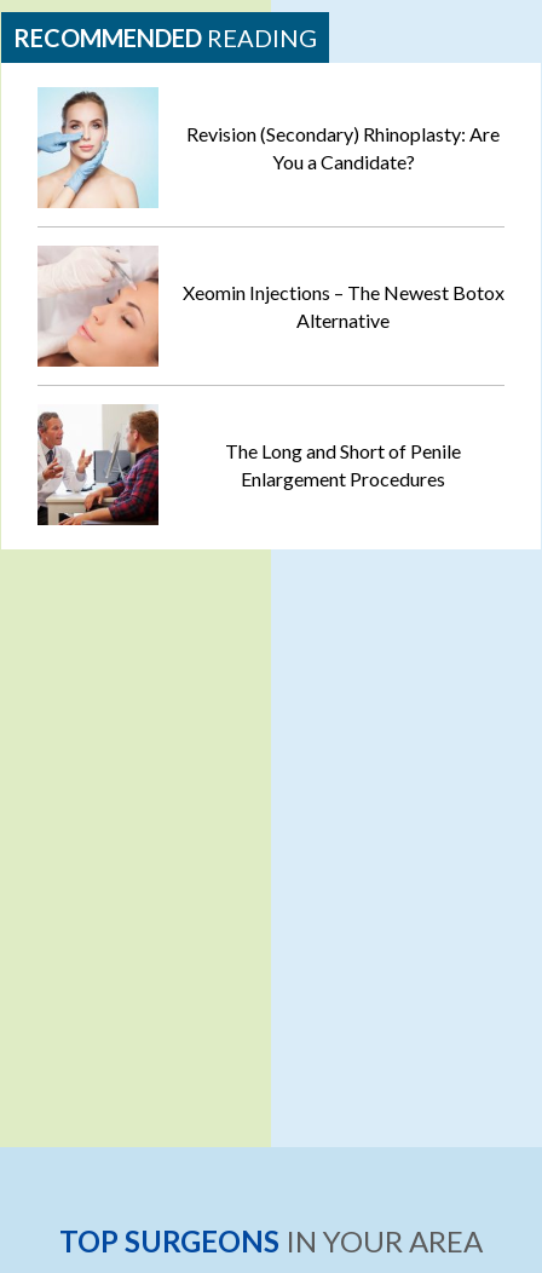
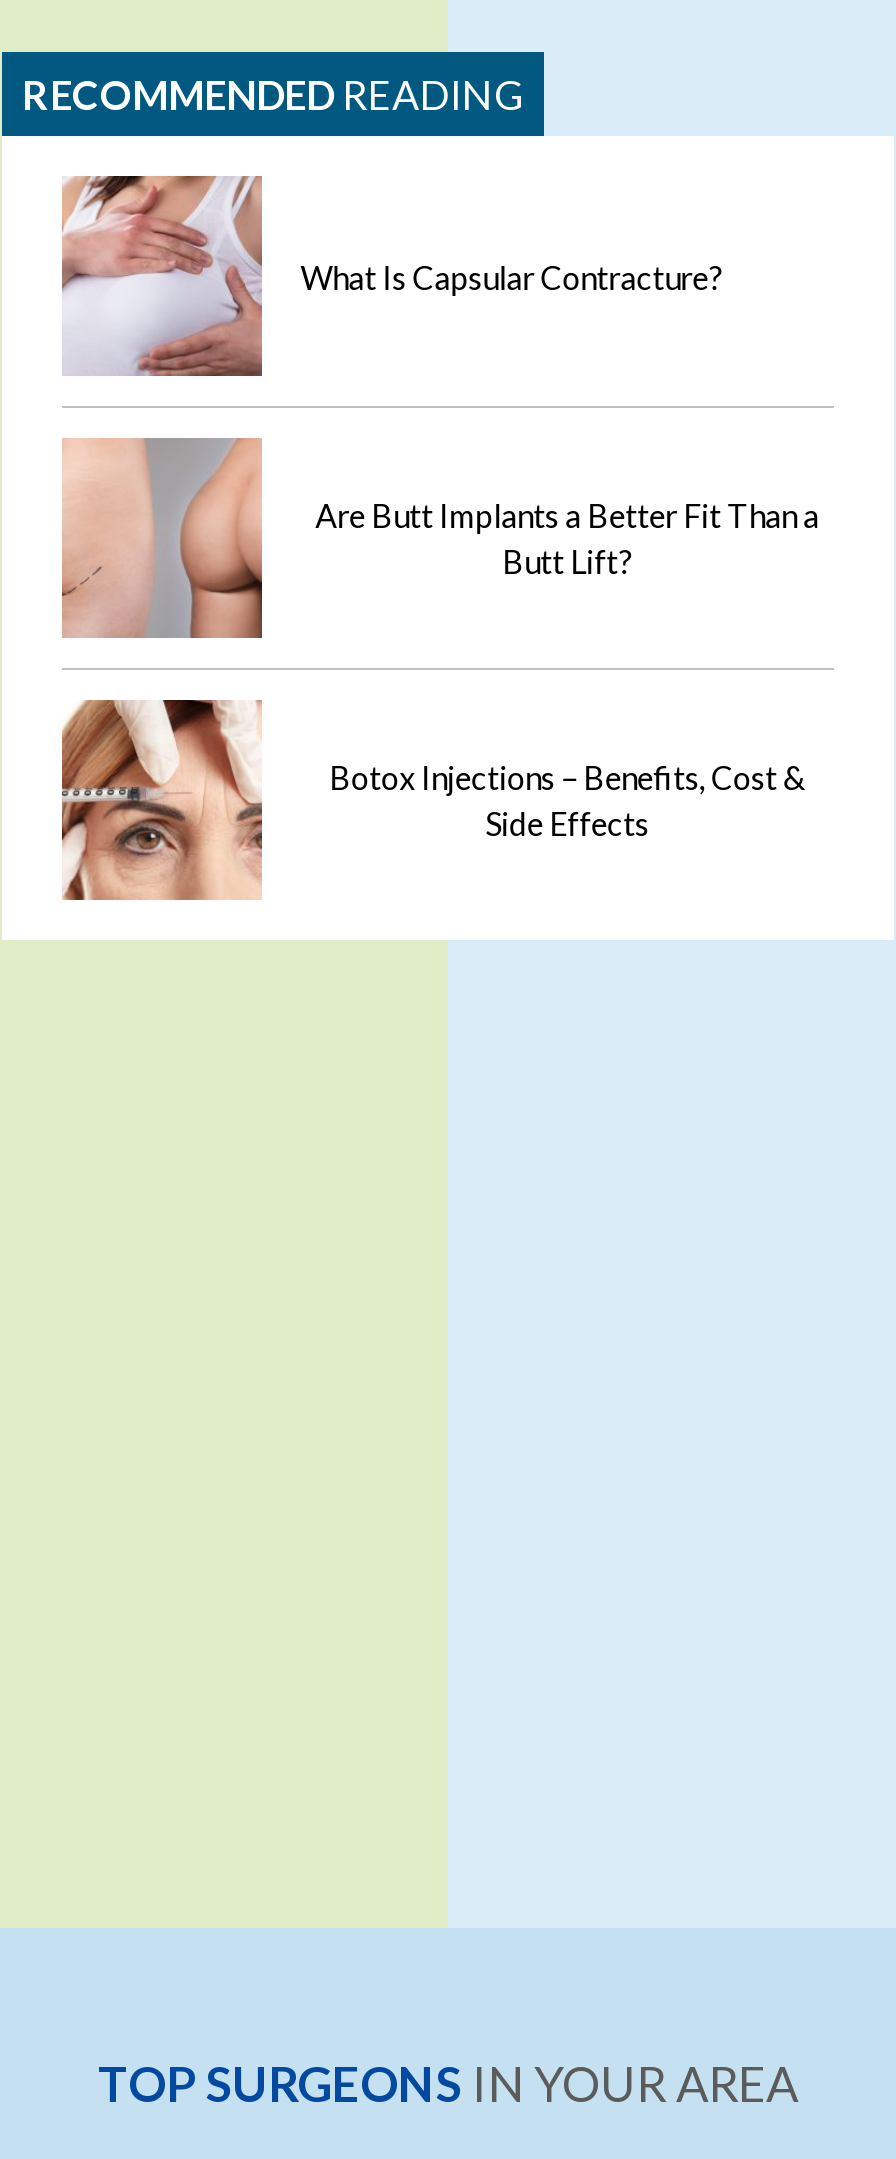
[38,87,500,208] [image] | Revision (Secondary) Rhinoplasty: Are | You a Candidate? -> [60,174,723,378] [image] | What Is Capsular Contracture?
[38,247,504,367] [image] | Xeomin Injections – The Newest Botox | Alternative -> [60,438,819,638] [image] | Are Butt Implants a Better Fit Than a | Butt Lift?
[36,404,160,526] [image] -> [62,698,264,902] [image]
[225,440,461,490] The Long and Short of Penile | Enlargement Procedures -> [329,759,805,843] Botox Injections – Benefits, Cost & | Side Effects

